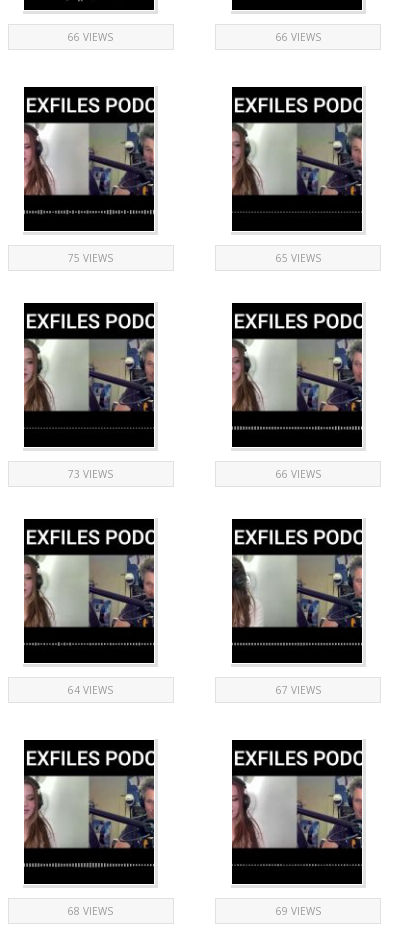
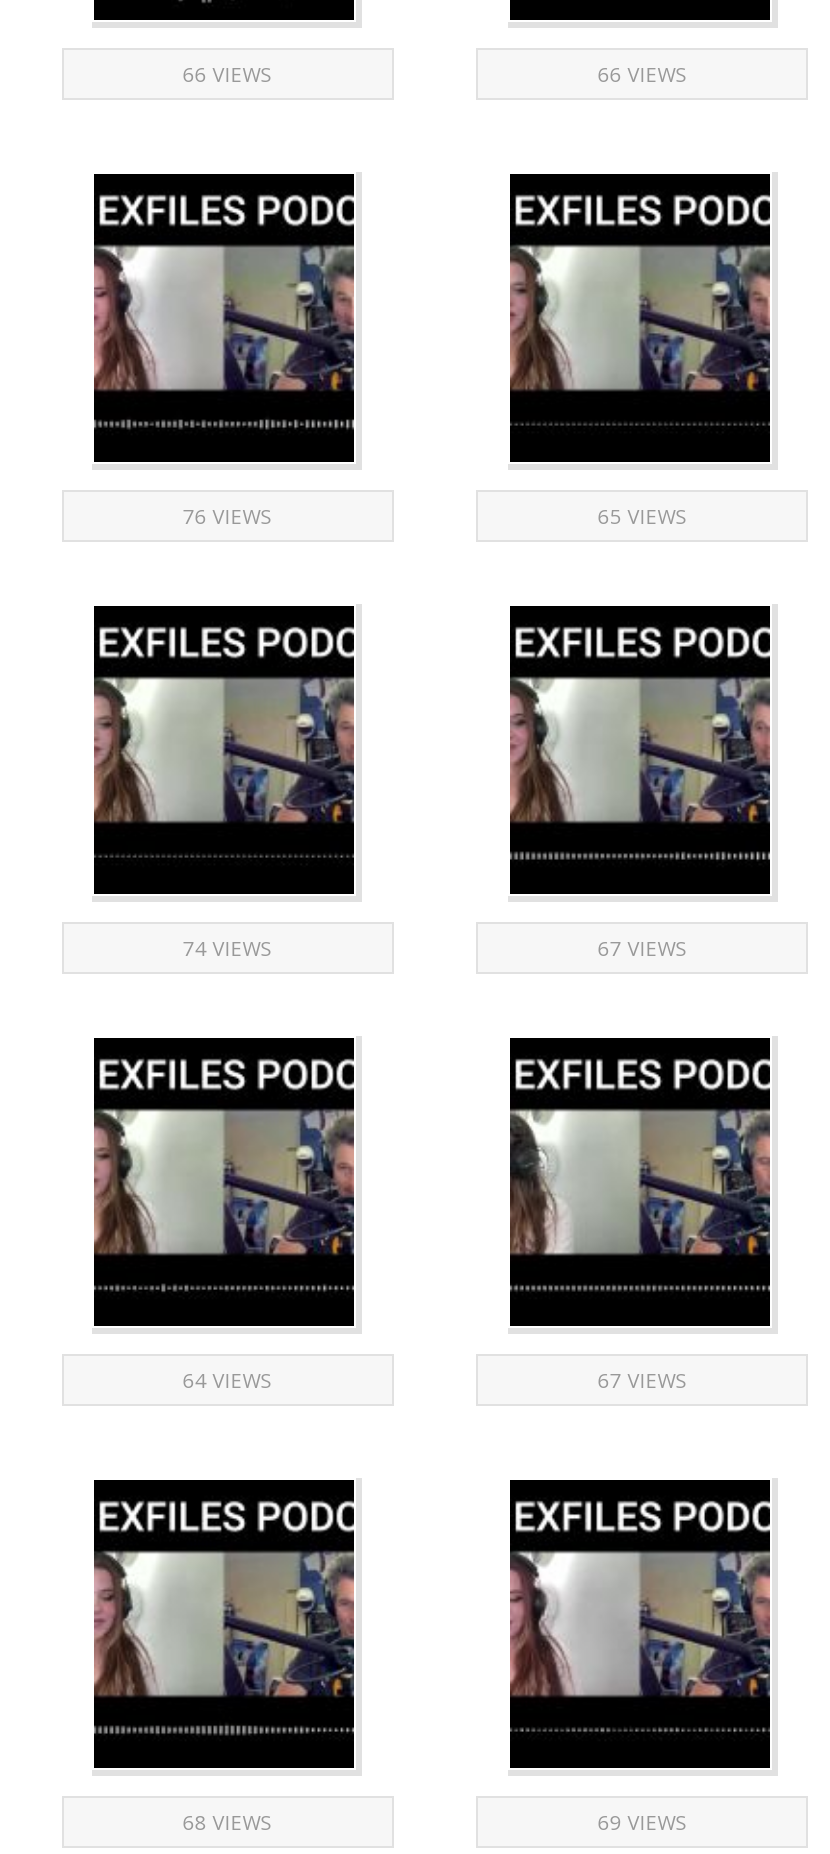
[68,251,113,265] 75 VIEWS -> [182,503,272,531] 76 VIEWS
[68,467,113,481] 73 VIEWS -> [182,935,272,963] 74 VIEWS
[276,467,321,481] 66 VIEWS -> [598,935,688,963] 67 VIEWS

